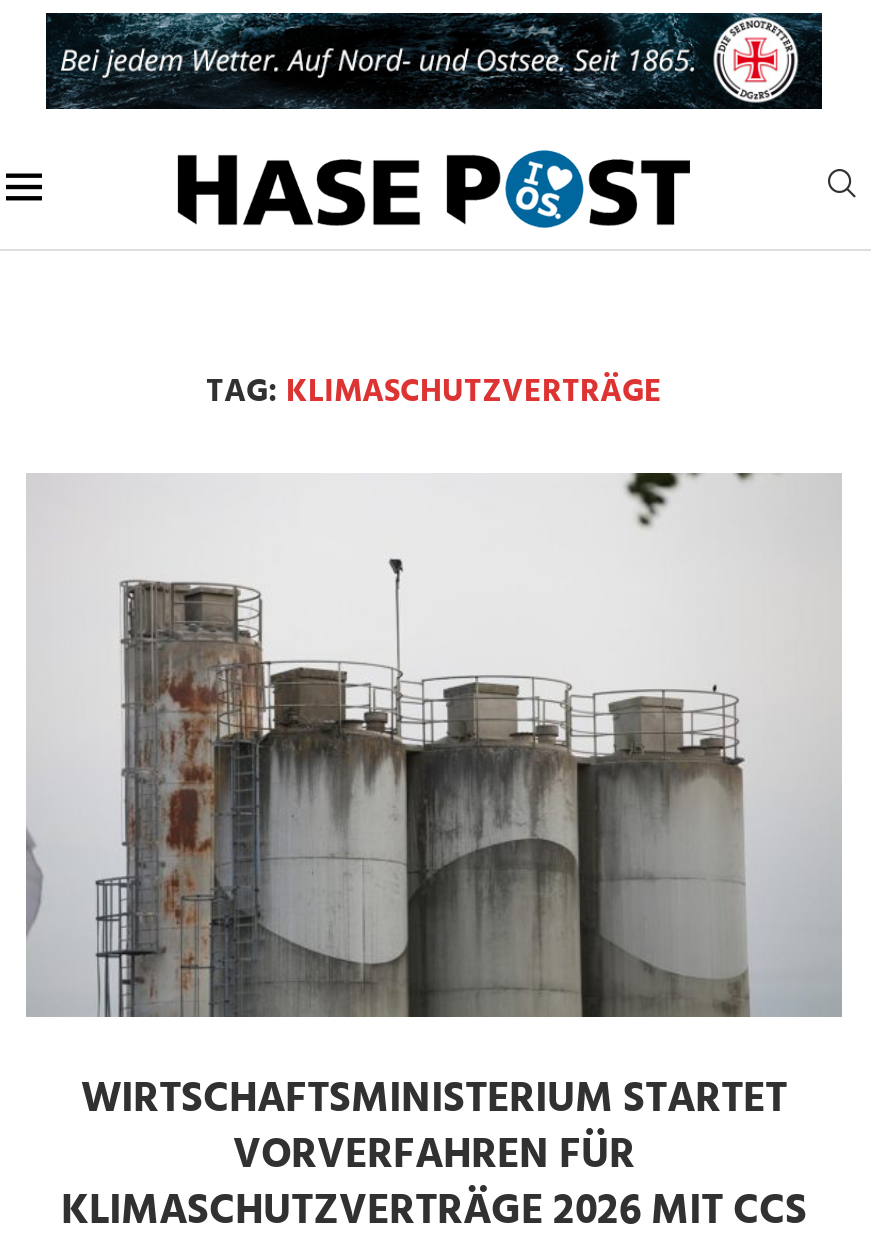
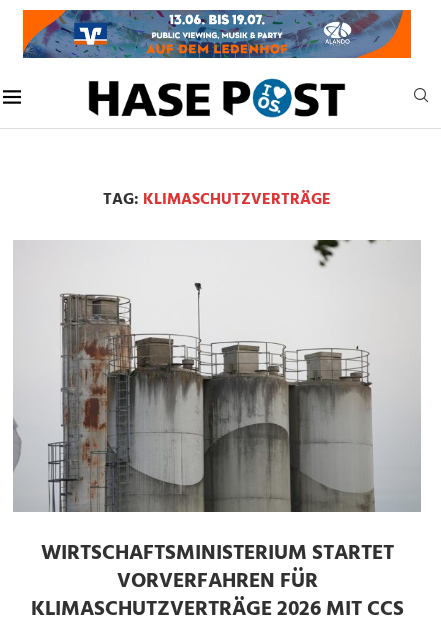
[44,11,824,111] [image] -> [22,9,412,59] [image]

